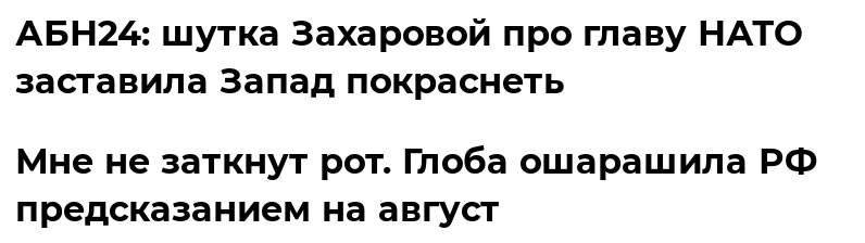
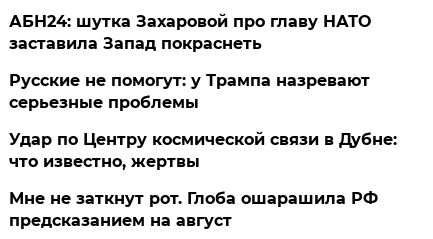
none -> [9,71,397,171] Русские не помогут: у Трампа назревают | серьезные проблемы | Удар по Центру космической связи в Дубне: | что известно, жертвы

